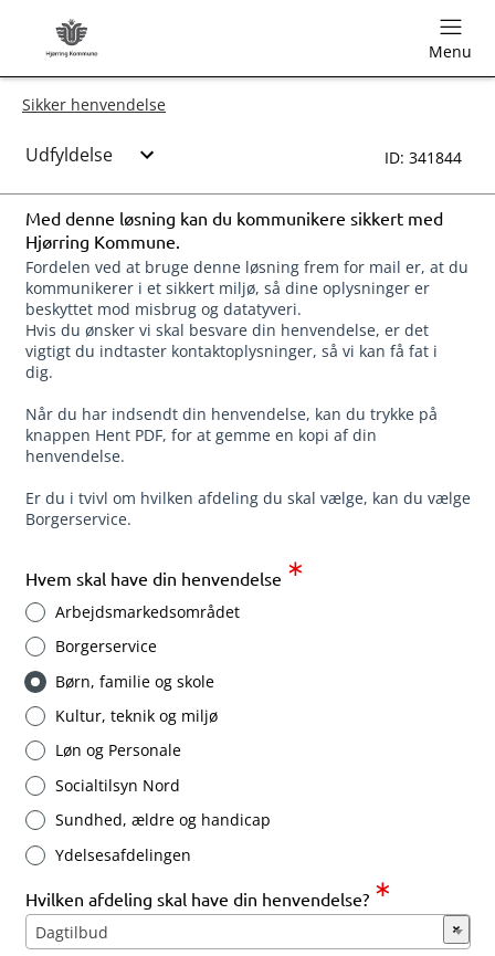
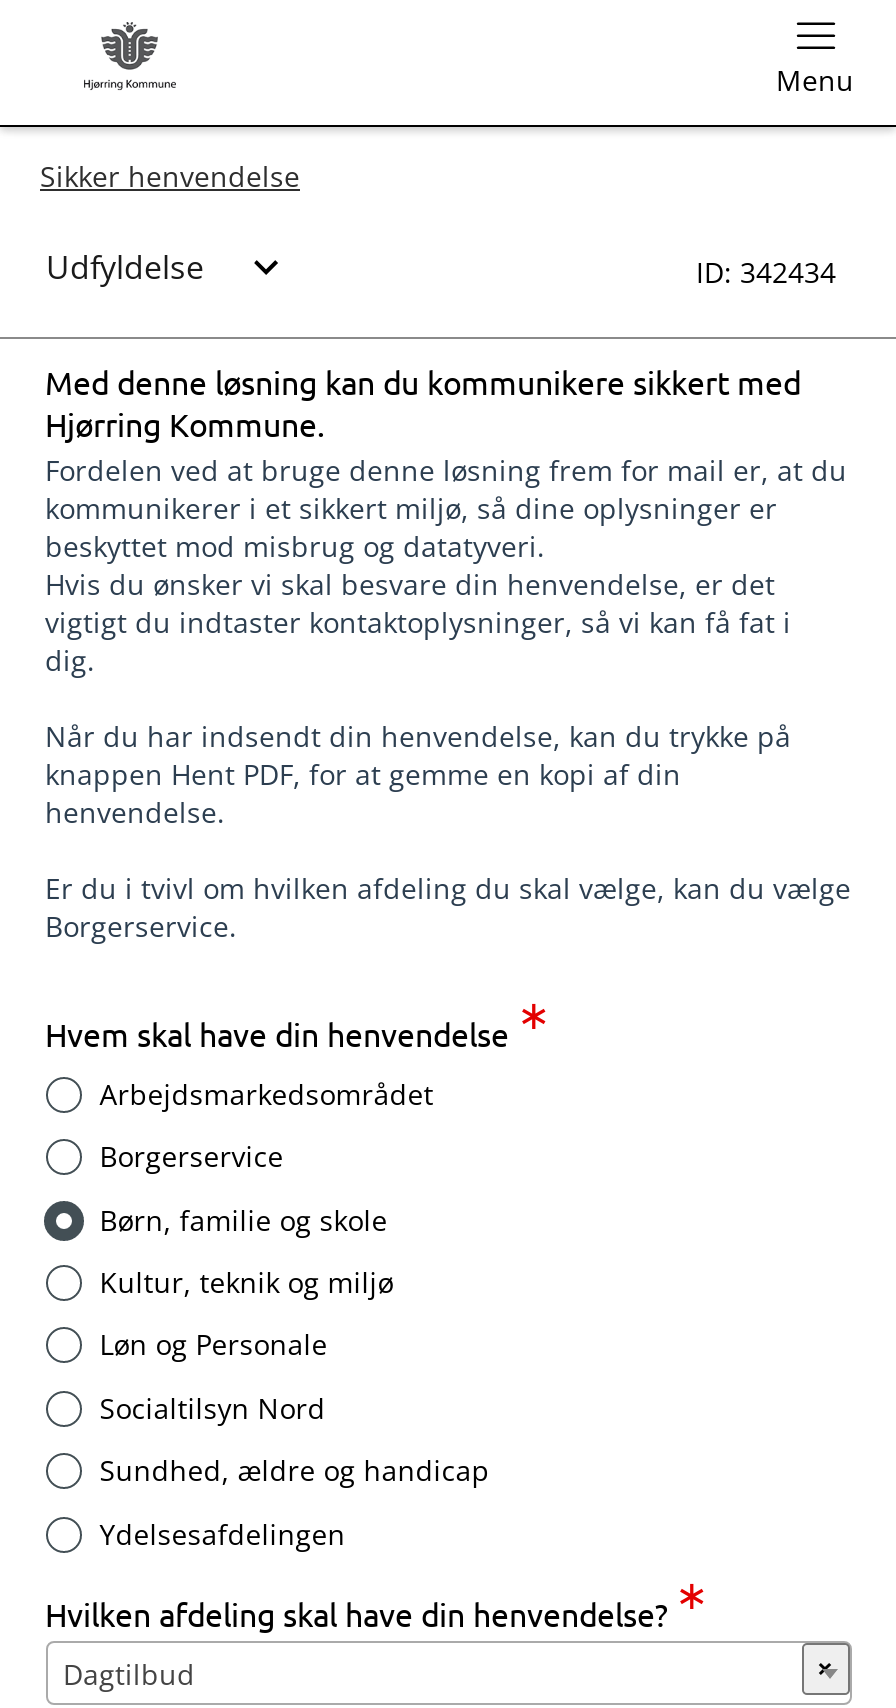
[385,146,462,167] ID: 341844 -> [696,252,836,290] ID: 342434

